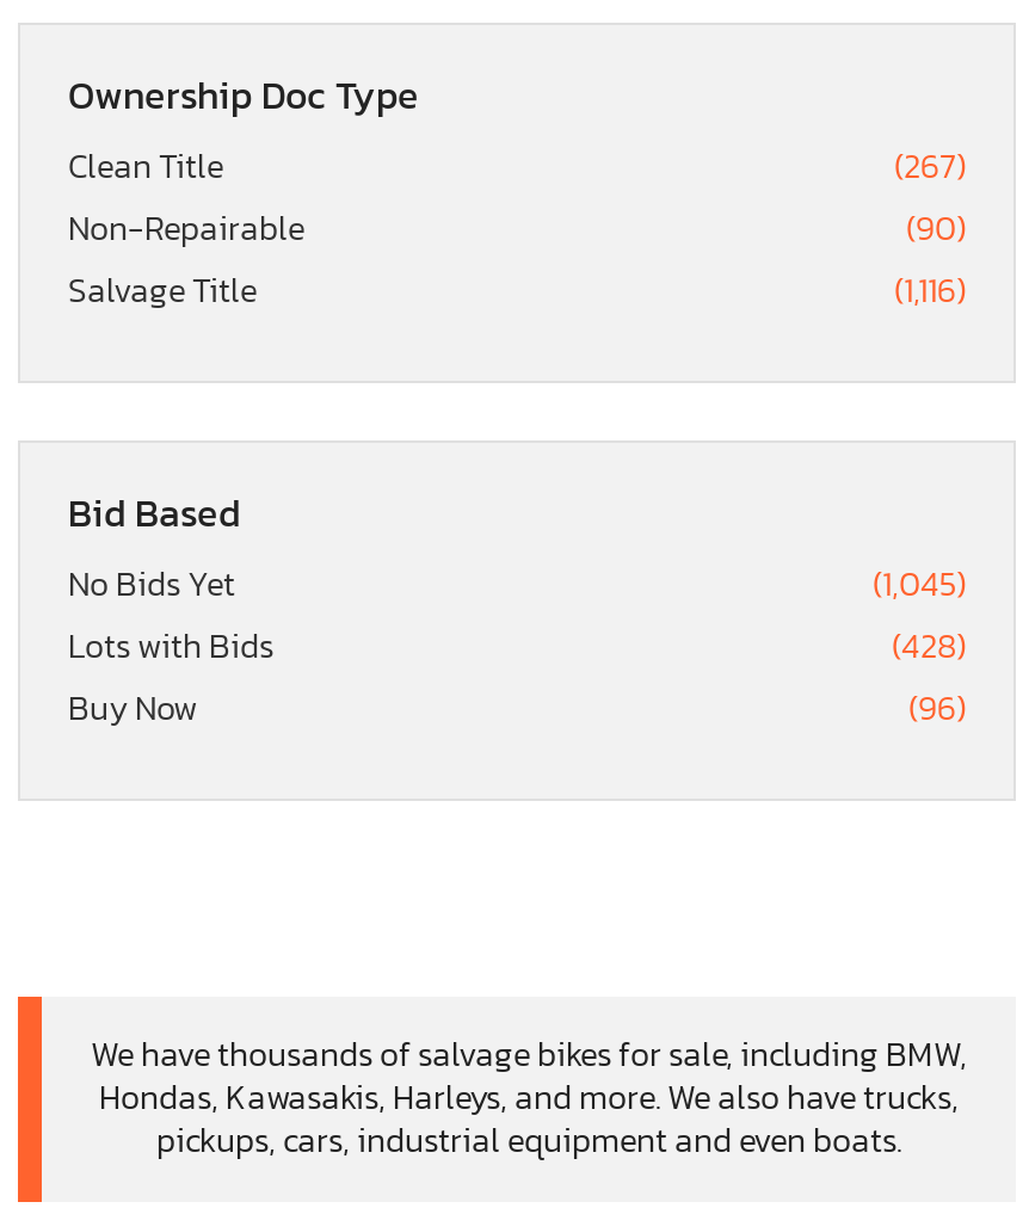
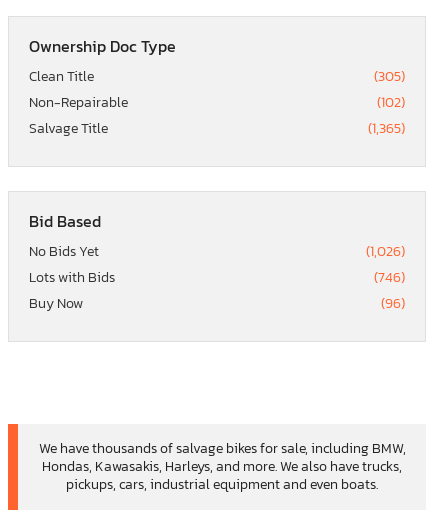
[894,141,966,191] (267) -> [374,65,405,86] (305)
[906,203,966,253] (90) -> [377,91,405,112] (102)
[894,265,966,315] (1,116) -> [368,117,405,138] (1,365)
[873,559,966,609] (1,045) -> [366,240,405,261] (1,026)
[892,621,966,671] (428) -> [374,266,405,287] (746)

